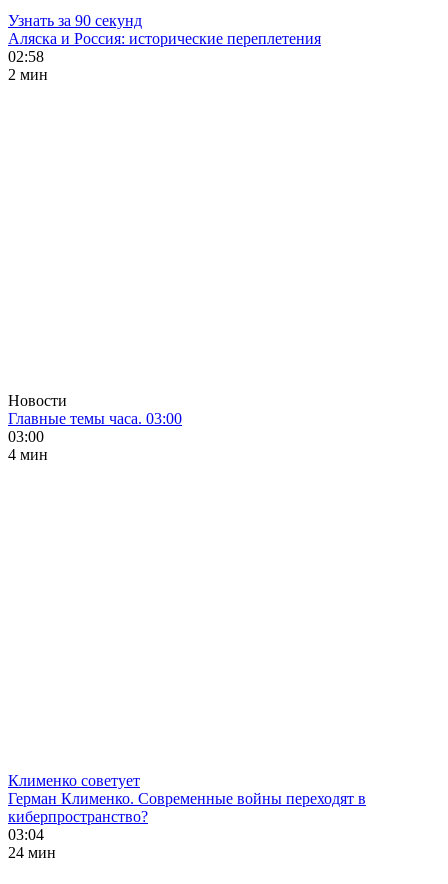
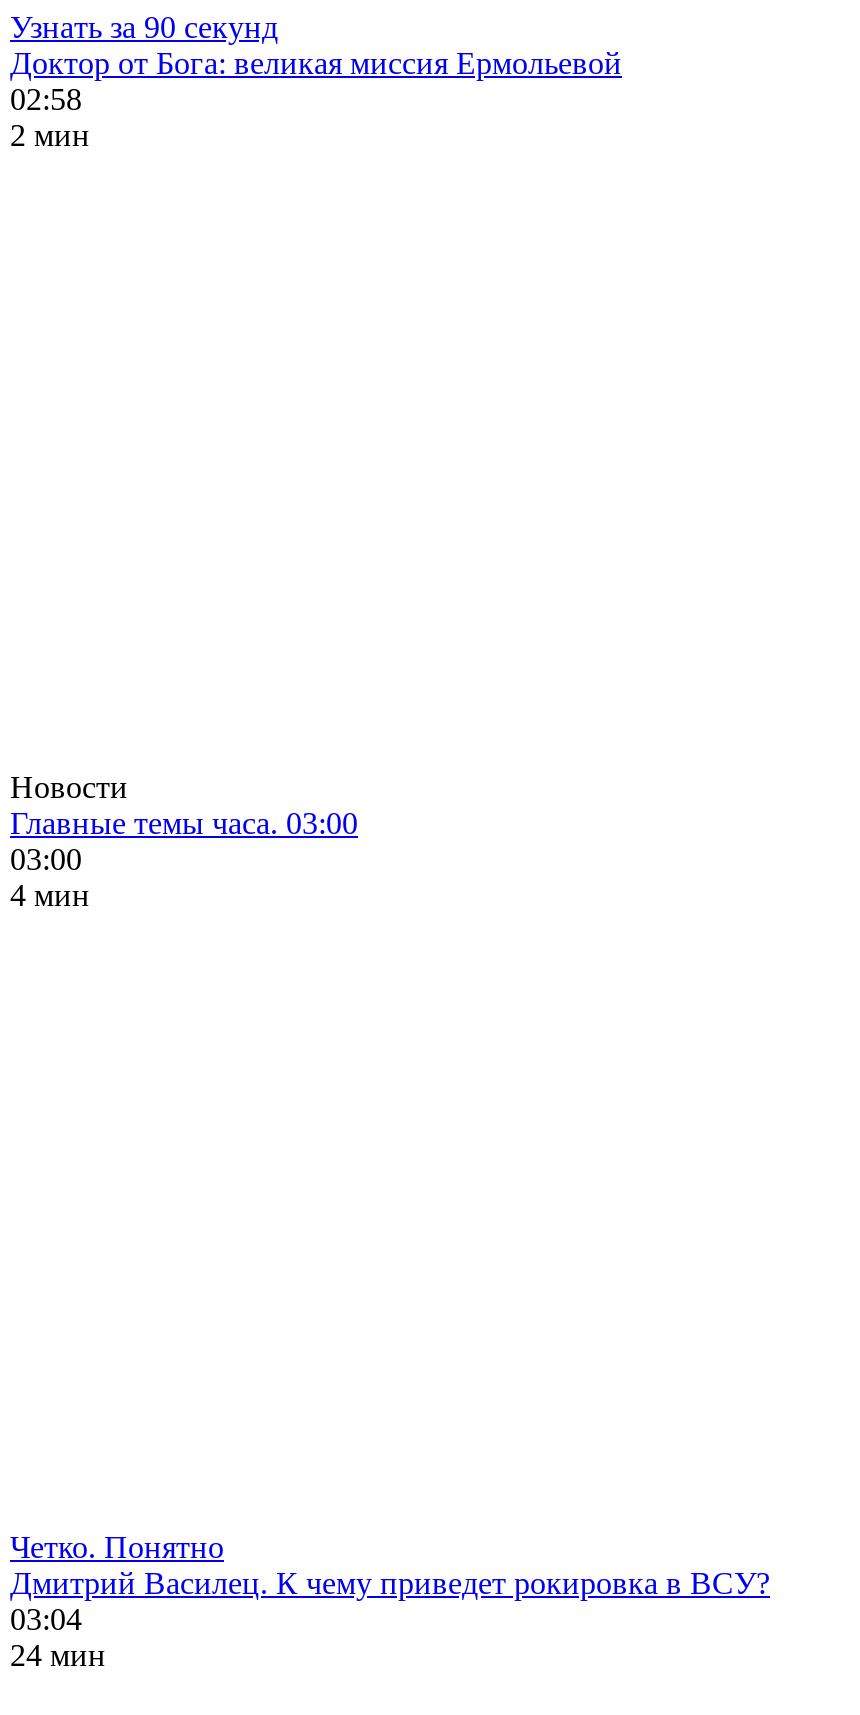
[8,30,321,47] Аляска и Россия: исторические переплетения -> [10,46,622,80] Доктор от Бога: великая миссия Ермольевой
[8,772,366,825] Клименко советует | Герман Клименко. Современные войны переходят в | киберпространство? -> [10,1530,770,1600] Четко. Понятно | Дмитрий Василец. К чему приведет рокировка в ВСУ?

